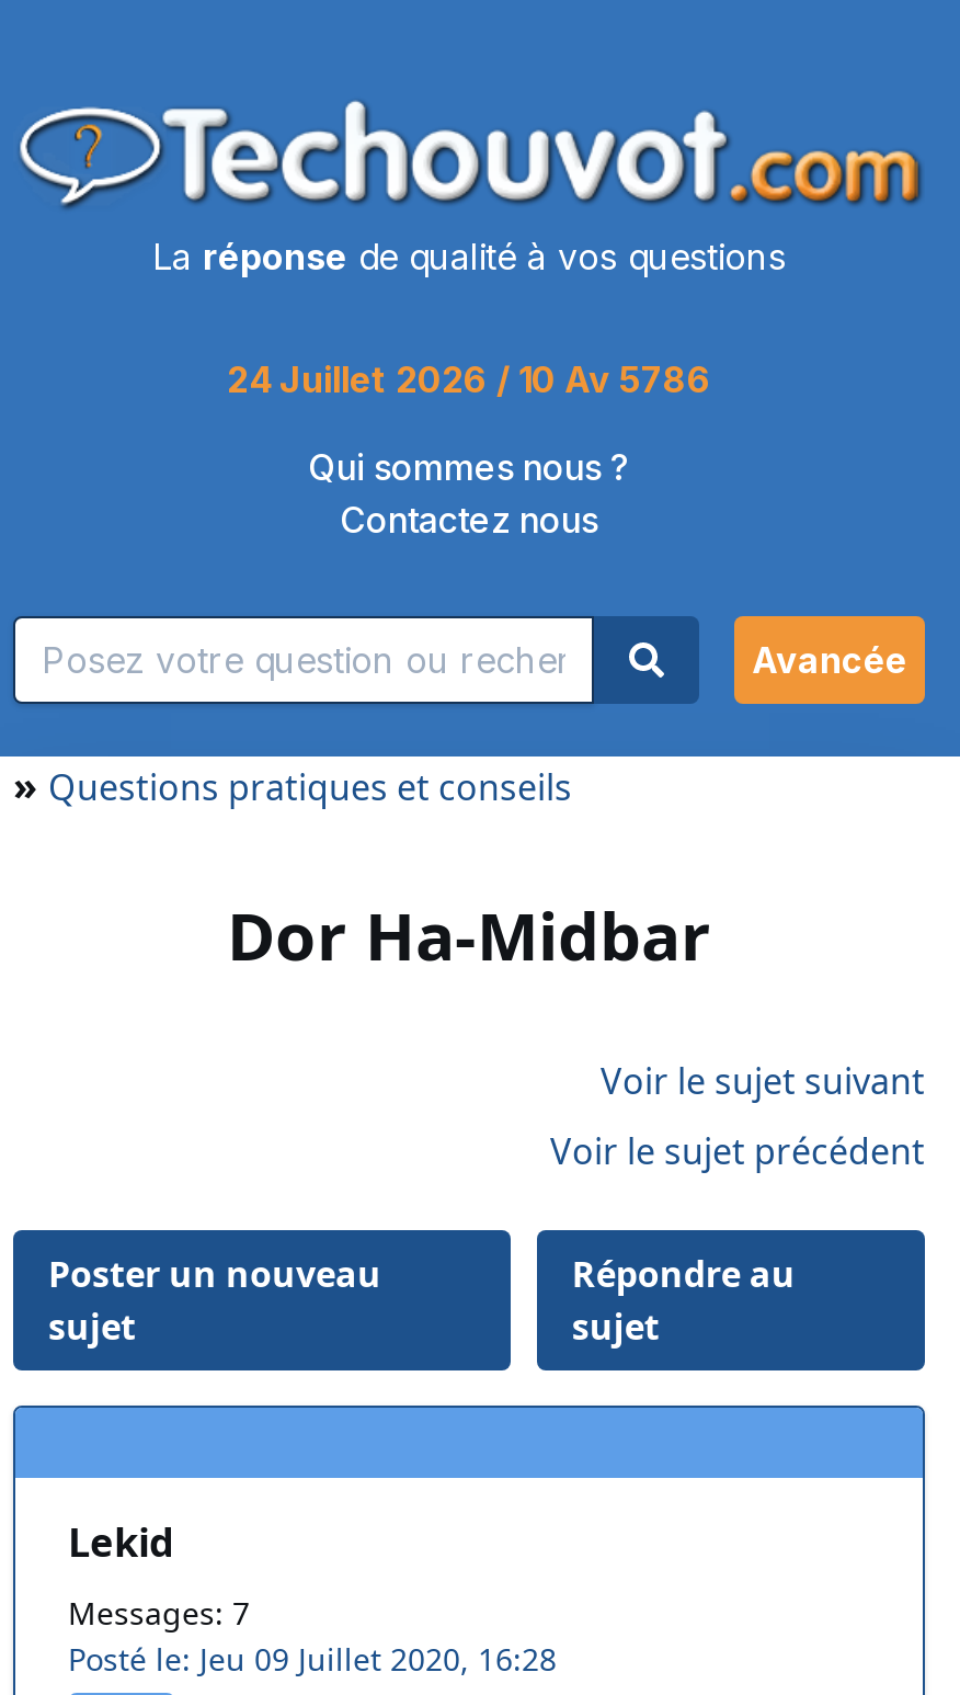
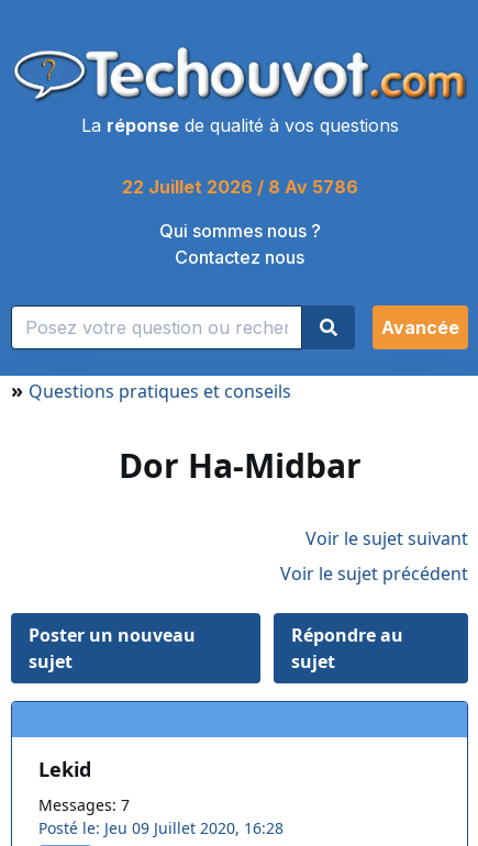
[227,358,711,401] 24 Juillet 2026 / 10 Av 5786 -> [121,176,358,198] 22 Juillet 2026 / 8 Av 5786

